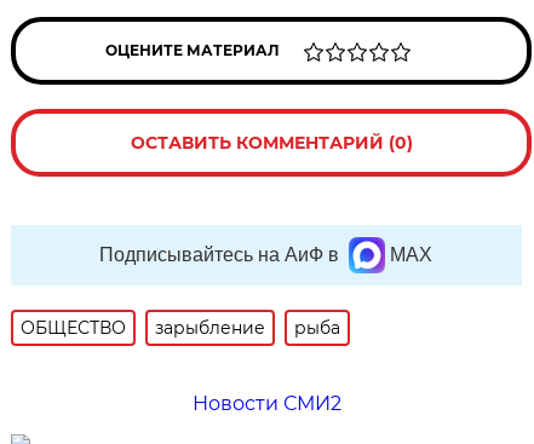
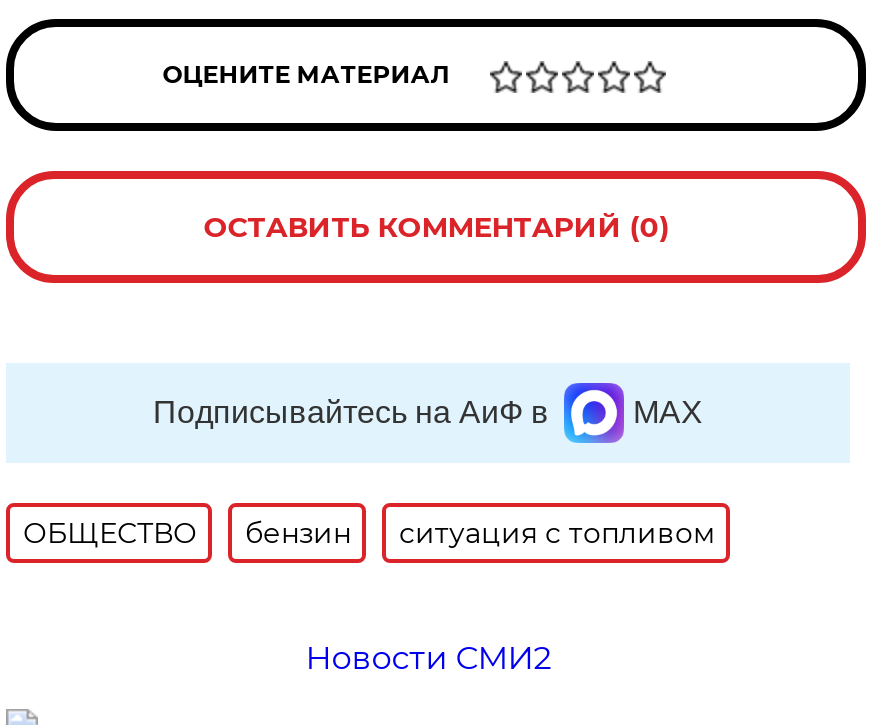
[155,317,341,339] зарыбление | рыба -> [245,515,715,551] бензин | ситуация с топливом

